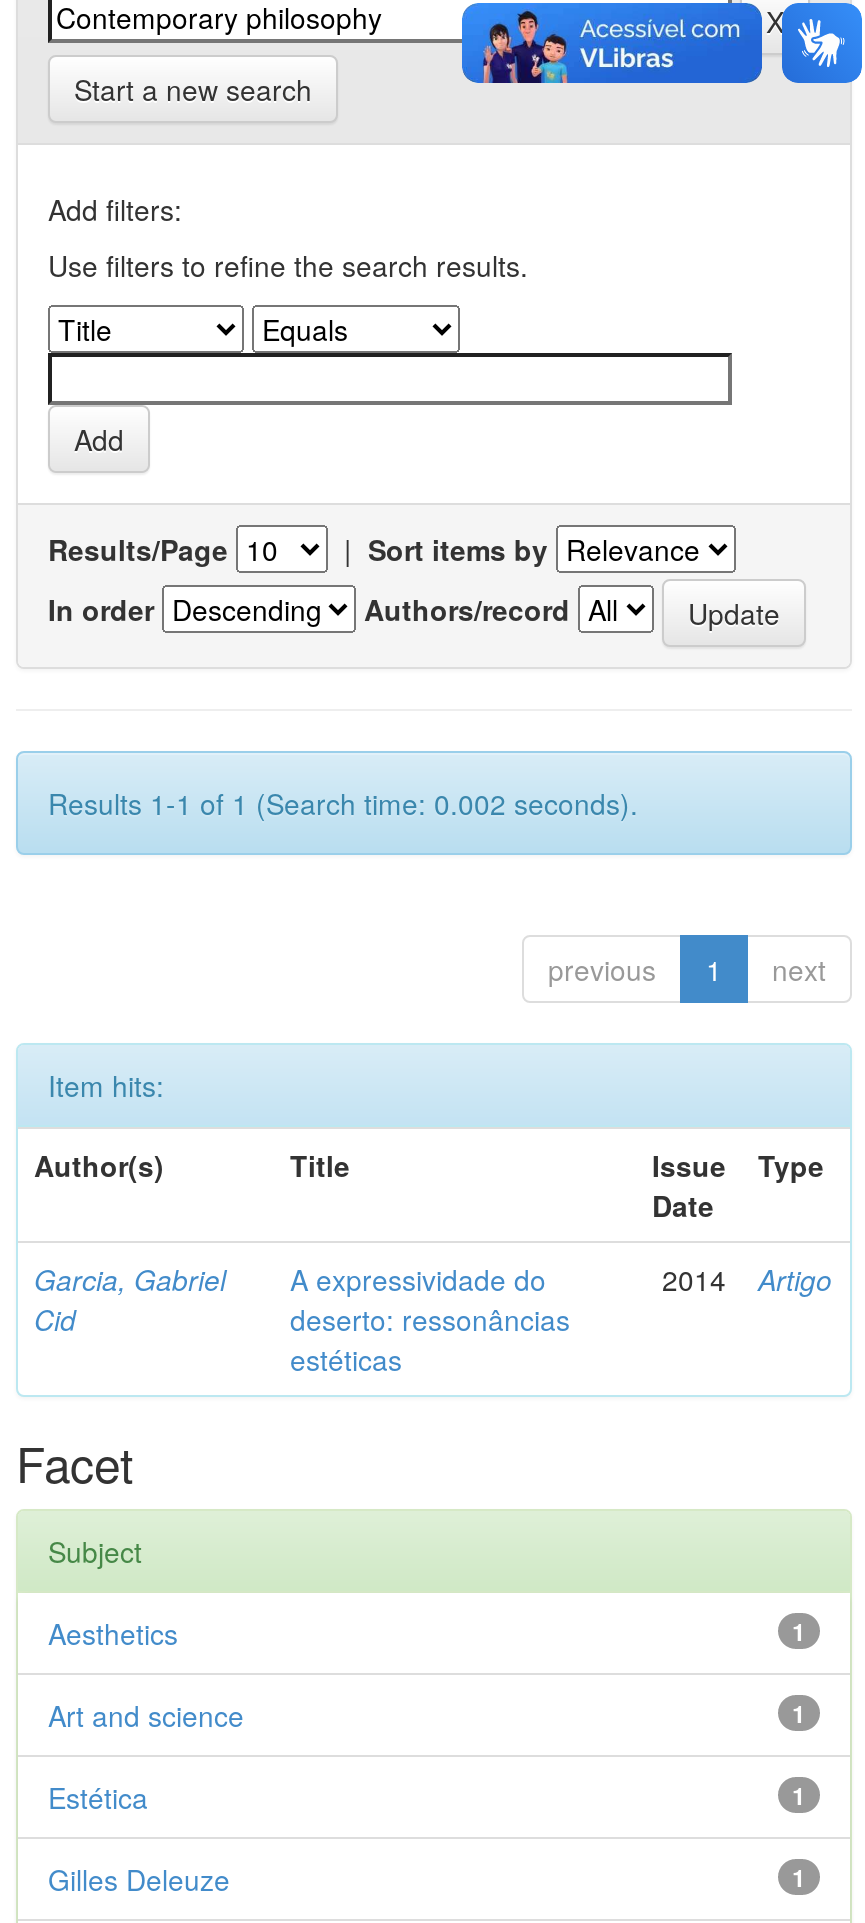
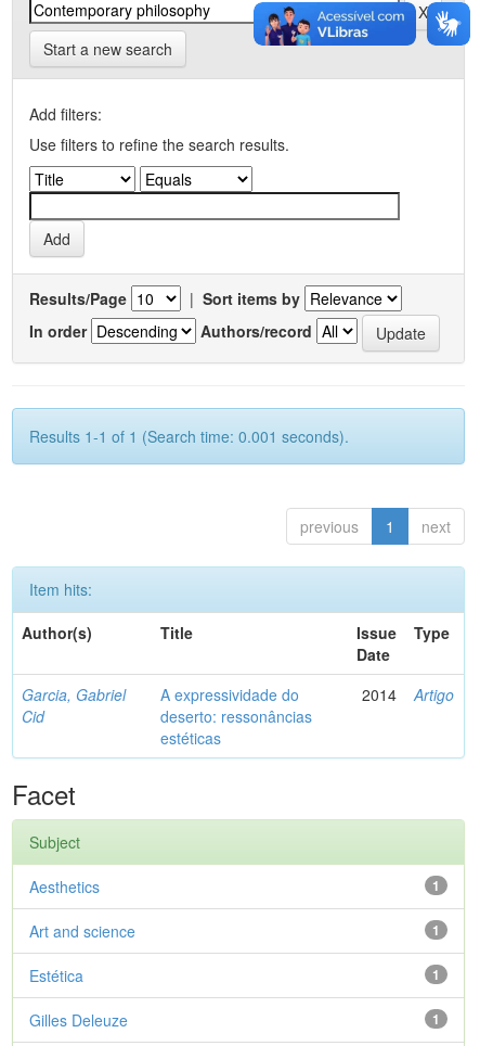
[48,783,638,823] Results 1-1 of 1 (Search time: 0.002 seconds). -> [29,425,349,447] Results 1-1 of 1 (Search time: 0.001 seconds).

